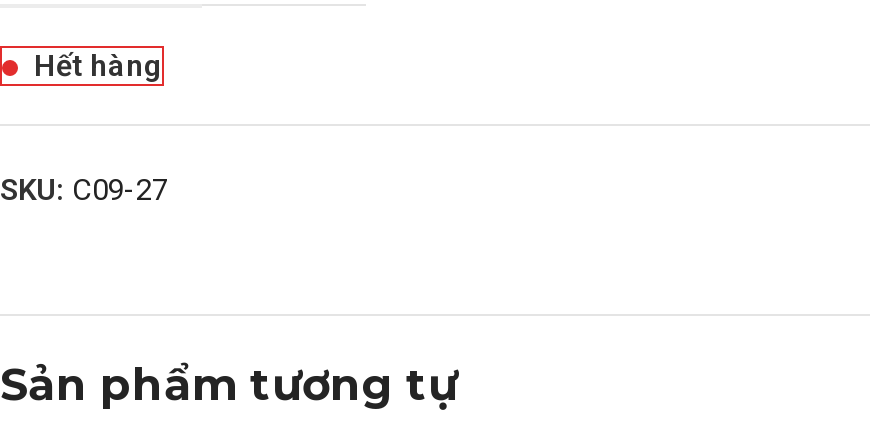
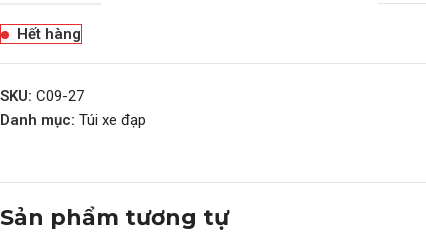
none -> [0,111,146,129] Danh mục: Túi xe đạp

